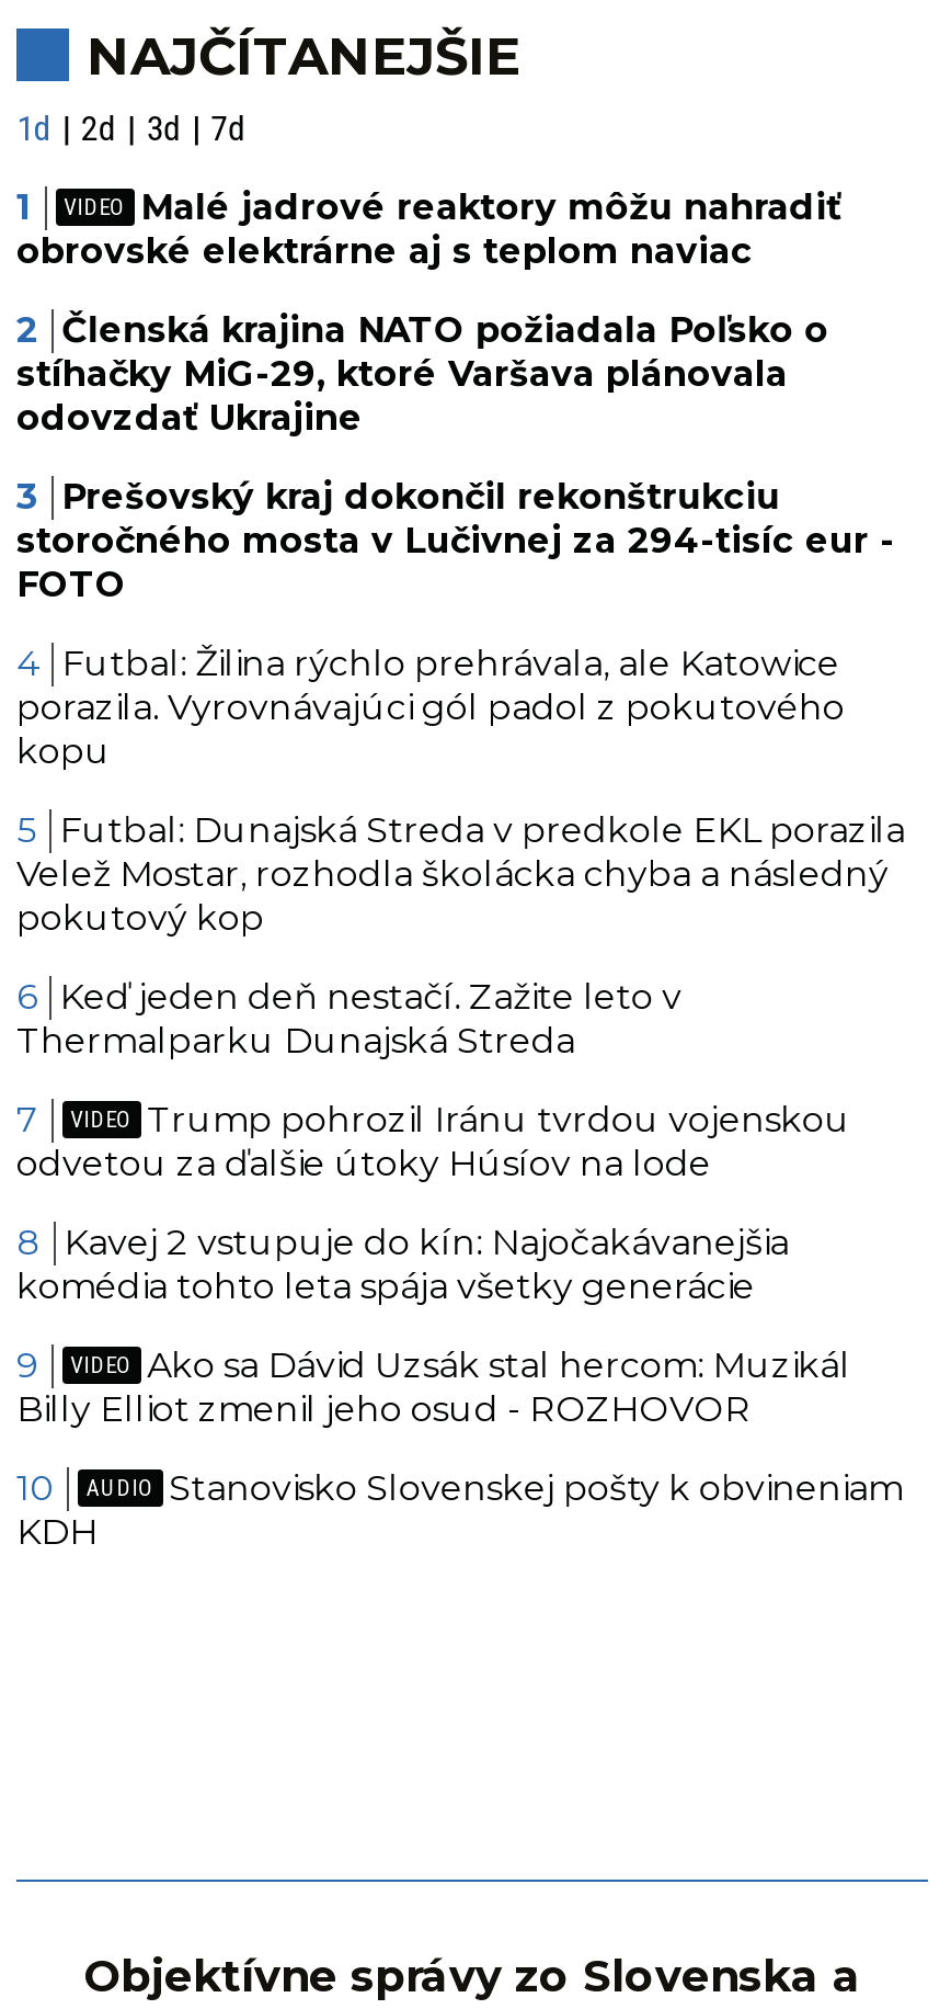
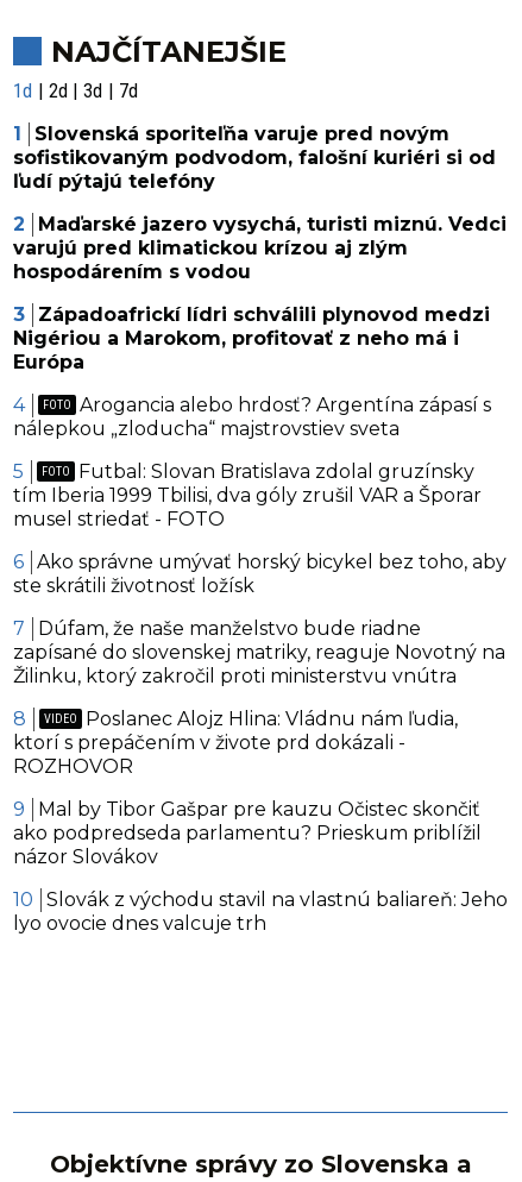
[16,186,842,271] Malé jadrové reaktory môžu nahradiť | obrovské elektrárne aj s teplom naviac -> [13,122,496,192] Slovenská sporiteľňa varuje pred novým | sofistikovaným podvodom, falošní kuriéri si od | ľudí pýtajú telefóny
[16,308,829,438] Členská krajina NATO požiadala Poľsko o | stíhačky MiG-29, ktoré Varšava plánovala | odovzdať Ukrajine -> [13,212,506,283] Maďarské jazero vysychá, turisti miznú. Vedci | varujú pred klimatickou krízou aj zlým | hospodárením s vodou
[16,475,895,604] Prešovský kraj dokončil rekonštrukciu | storočného mosta v Lučivnej za 294-tisíc eur - | FOTO -> [13,303,489,373] Západoafrickí lídri schválili plynovod medzi | Nigériou a Marokom, profitovať z neho má i | Európa
[16,642,845,771] Futbal: Žilina rýchlo prehrávala, ale Katowice | porazila. Vyrovnávajúci gól padol z pokutového | kopu -> [13,393,491,440] Arogancia alebo hrdosť? Argentína zápasí s | nálepkou „zloducha“ majstrovstiev sveta
[16,808,905,938] Futbal: Dunajská Streda v predkole EKL porazila | Velež Mostar, rozhodla školácka chyba a následný | pokutový kop -> [13,460,482,530] Futbal: Slovan Bratislava zdolal gruzínsky | tím Iberia 1999 Tbilisi, dva góly zrušil VAR a Šporar | musel striedať - FOTO
[16,975,682,1061] Keď jeden deň nestačí. Zažite leto v | Thermalparku Dunajská Streda -> [13,550,506,596] Ako správne umývať horský bicykel bez toho, aby | ste skrátili životnosť ložísk
[16,1098,850,1183] Trump pohrozil Iránu tvrdou vojenskou | odvetou za ďalšie útoky Húsíov na lode -> [13,617,505,687] Dúfam, že naše manželstvo bude riadne | zapísané do slovenskej matriky, reaguje Novotný na | Žilinku, ktorý zakročil proti ministerstvu vnútra
[16,1221,789,1306] Kavej 2 vstupuje do kín: Najočakávanejšia | komédia tohto leta spája všetky generácie -> [13,707,457,777] Poslanec Alojz Hlina: Vládnu nám ľudia, | ktorí s prepáčením v živote prd dokázali - | ROZHOVOR
[16,1344,850,1429] Ako sa Dávid Uzsák stal hercom: Muzikál | Billy Elliot zmenil jeho osud - ROZHOVOR -> [13,797,482,868] Mal by Tibor Gašpar pre kauzu Očistec skončiť | ako podpredseda parlamentu? Prieskum priblížil | názor Slovákov
[16,1466,903,1552] Stanovisko Slovenskej pošty k obvineniam | KDH -> [13,888,507,934] Slovák z východu stavil na vlastnú baliareň: Jeho | lyo ovocie dnes valcuje trh

